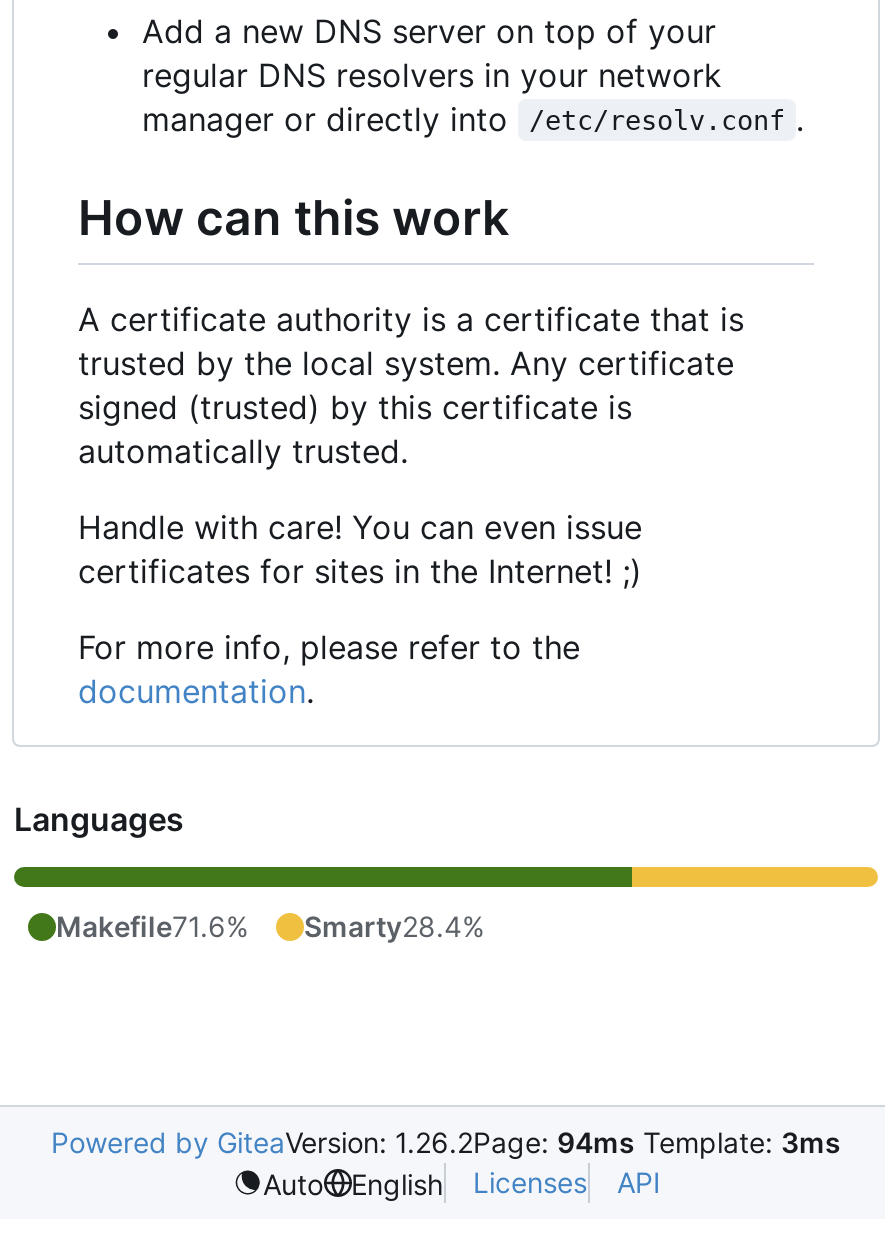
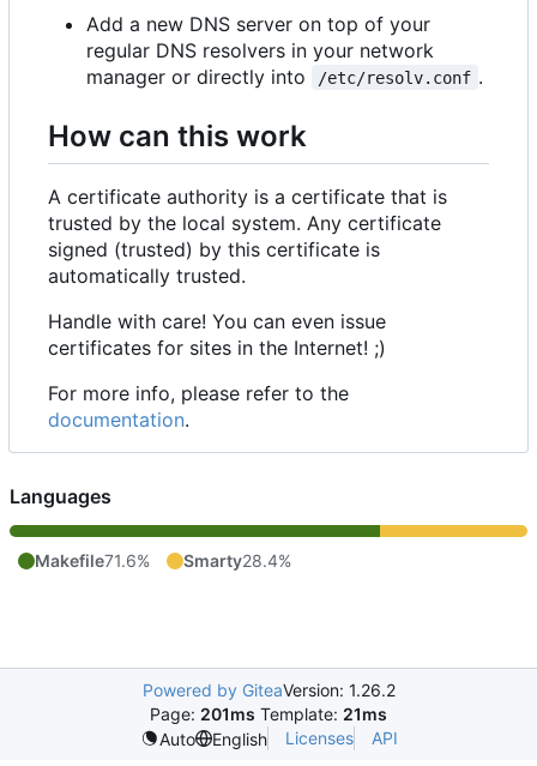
[51,1125,841,1159] Powered by GiteaVersion: 1.26.2Page: 94ms Template: 3ms -> [142,680,395,724] Powered by GiteaVersion: 1.26.2 | Page: 201ms Template: 21ms

